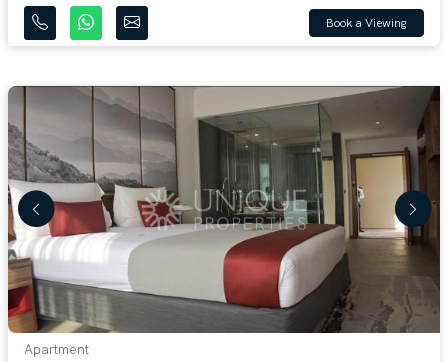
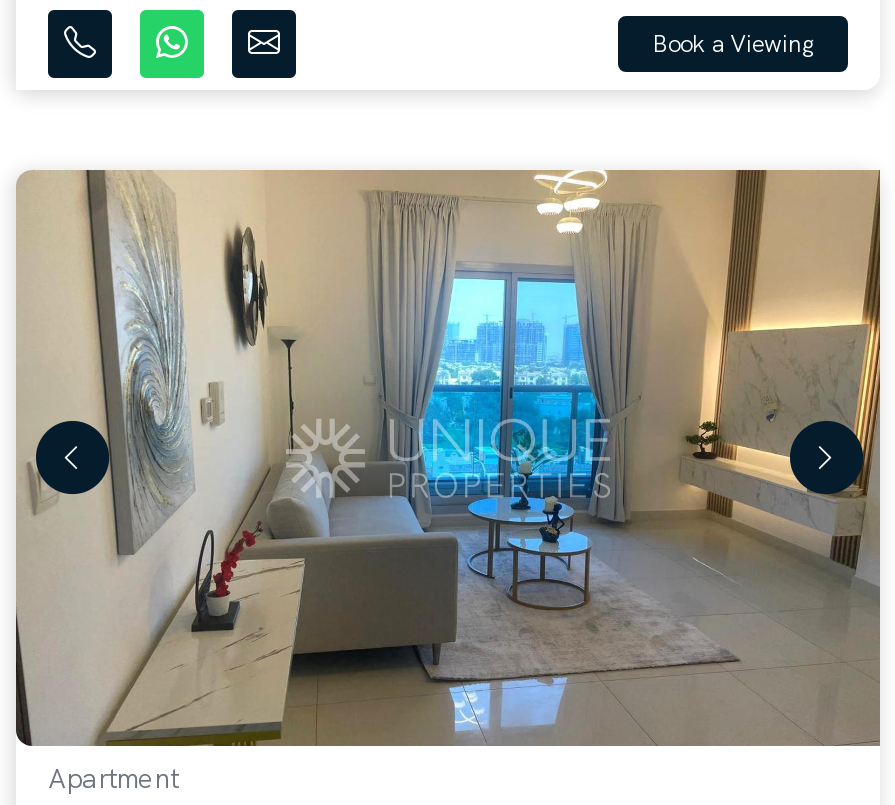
[7,85,441,333] [image] -> [14,170,882,748] [image]

